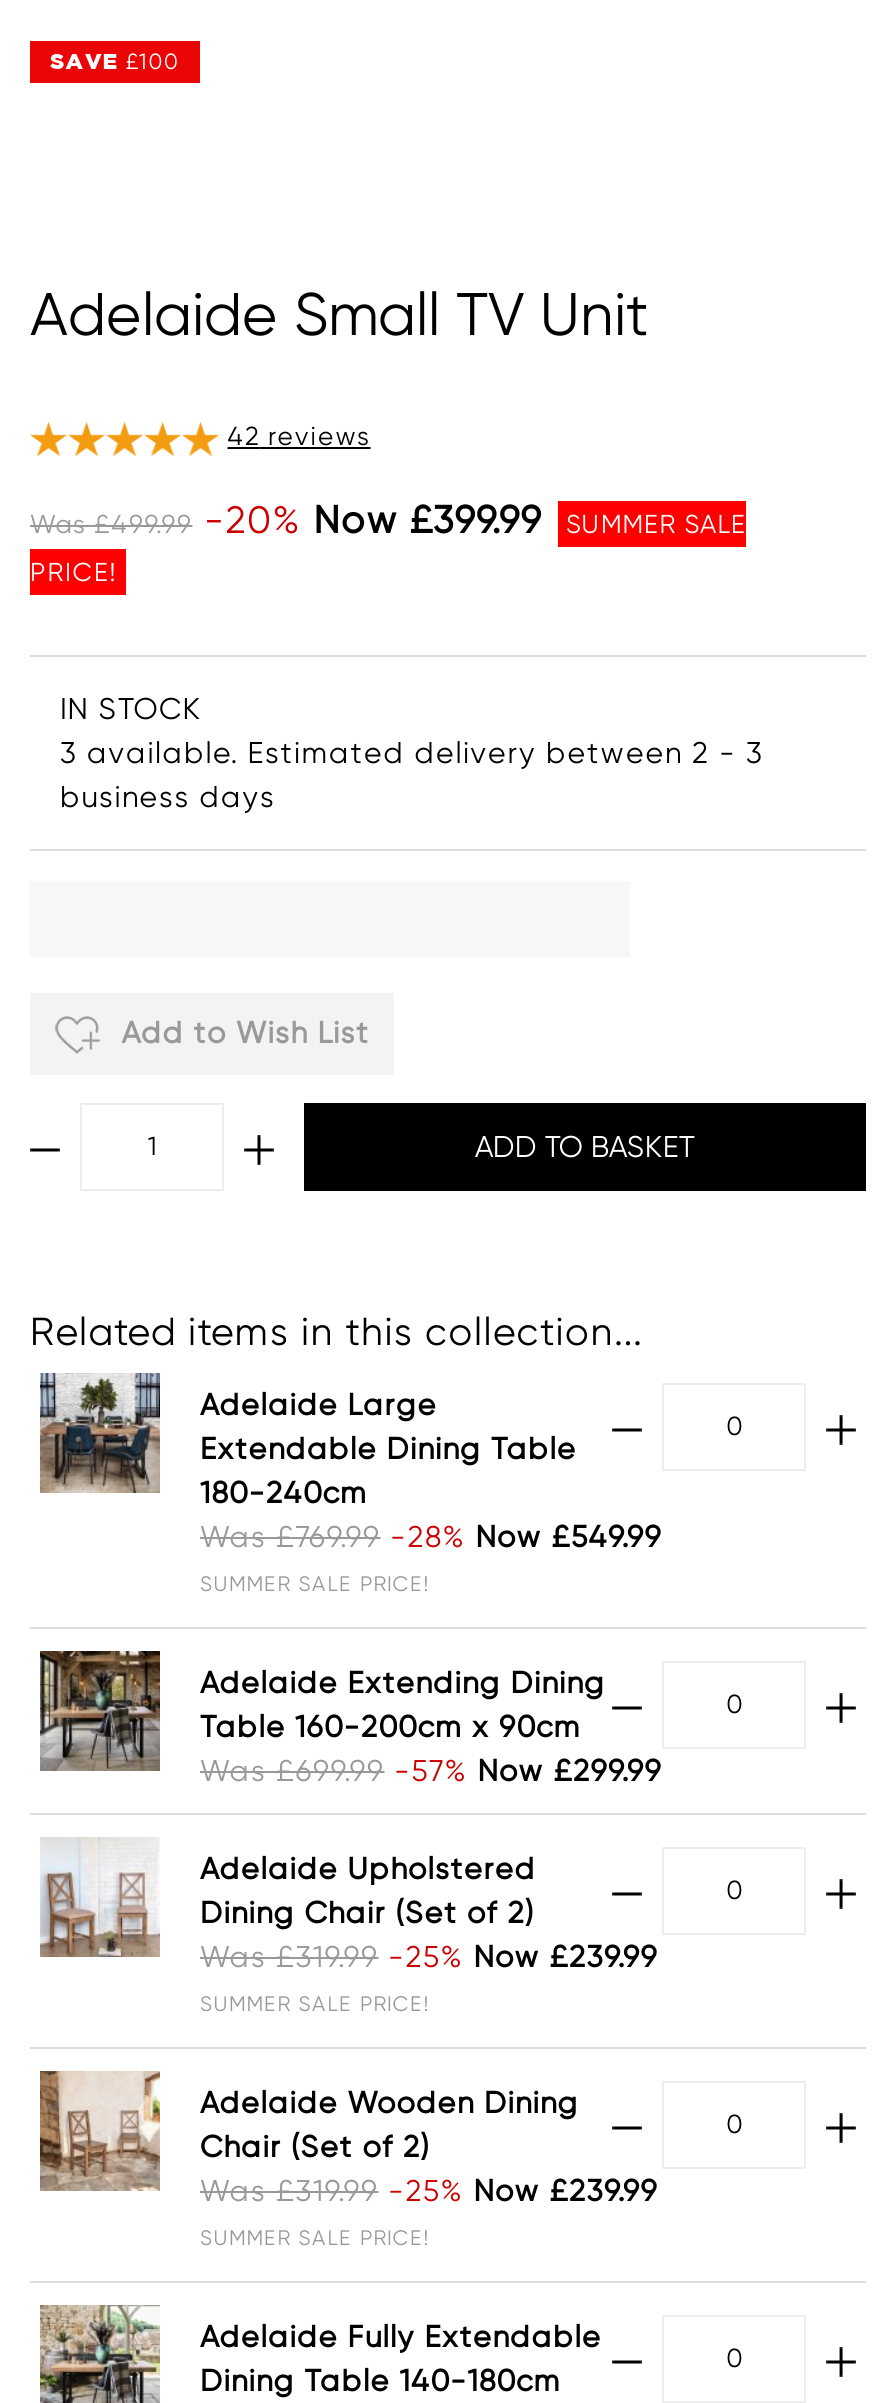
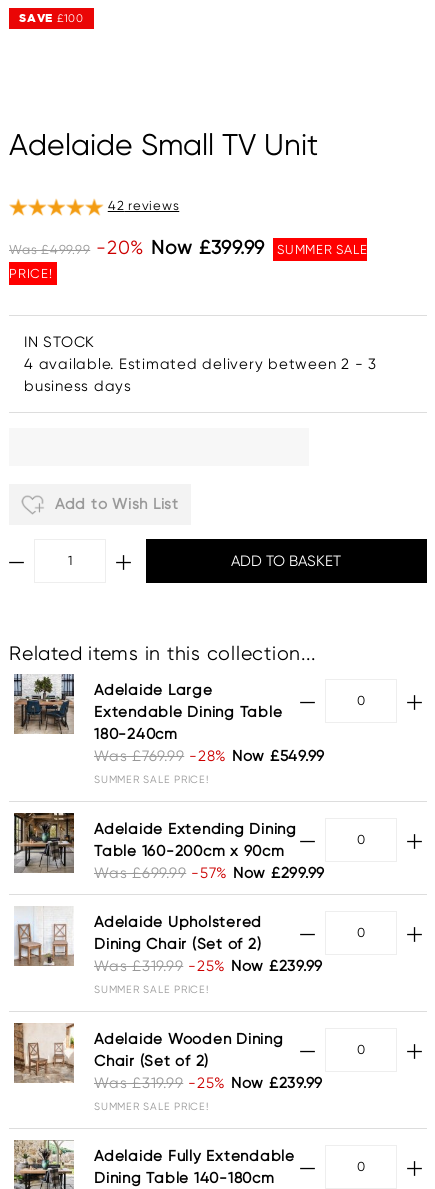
[60,735,764,771] 3 available. Estimated delivery between 2 - 3 -> [24,355,377,373] 4 available. Estimated delivery between 2 - 3

